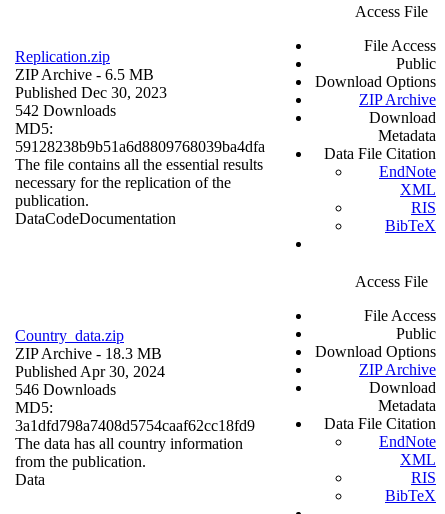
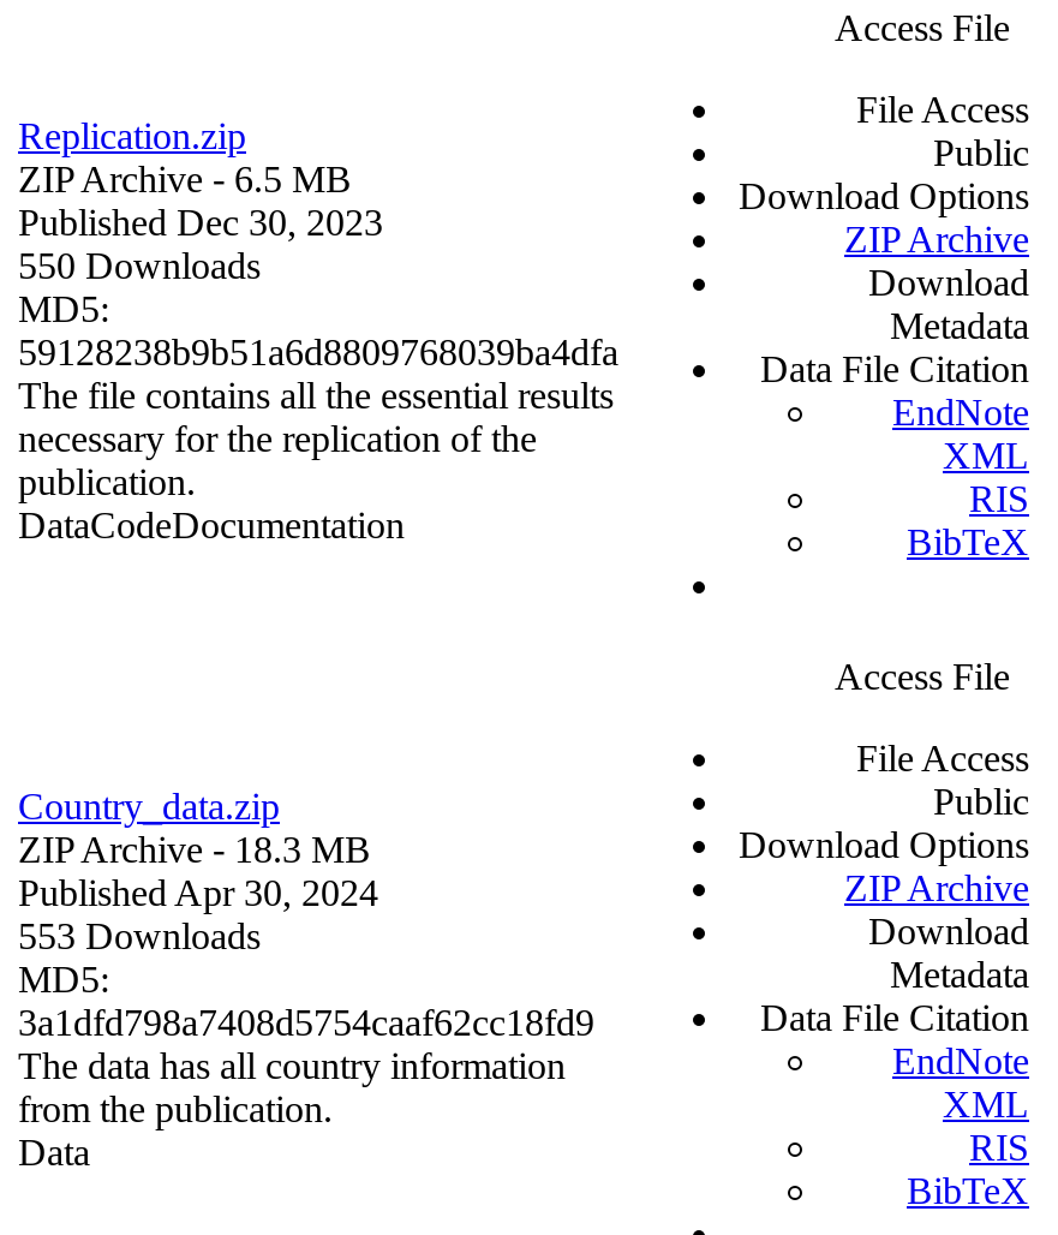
[15,102,116,119] 542 Downloads -> [18,246,261,287] 550 Downloads
[15,381,116,398] 546 Downloads -> [18,916,261,957] 553 Downloads

